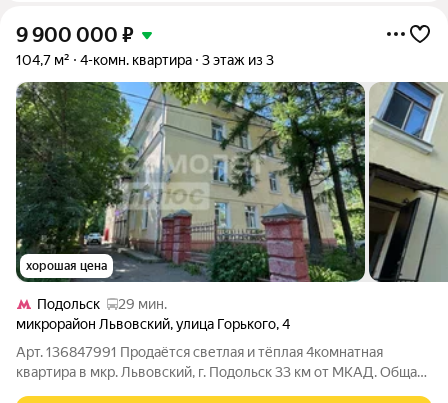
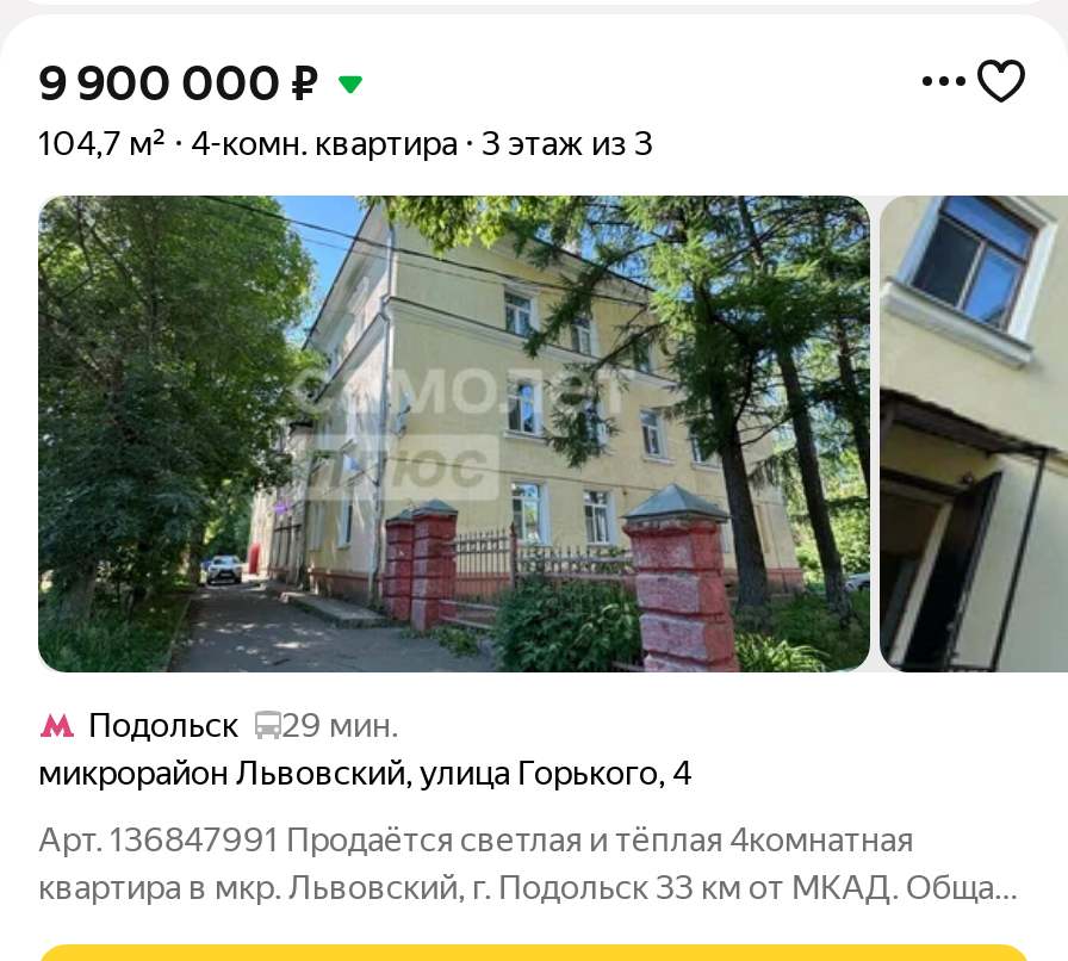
[26,259,107,273] хорошая цена -> none

